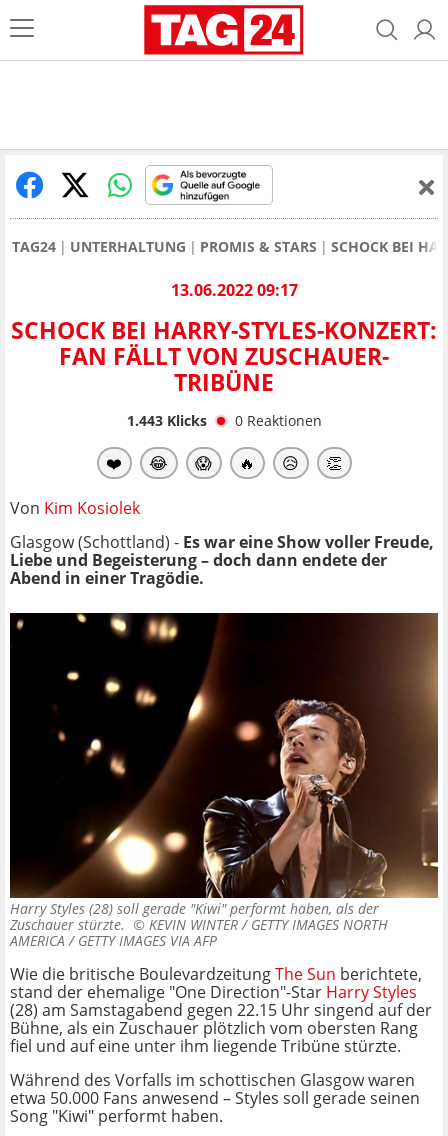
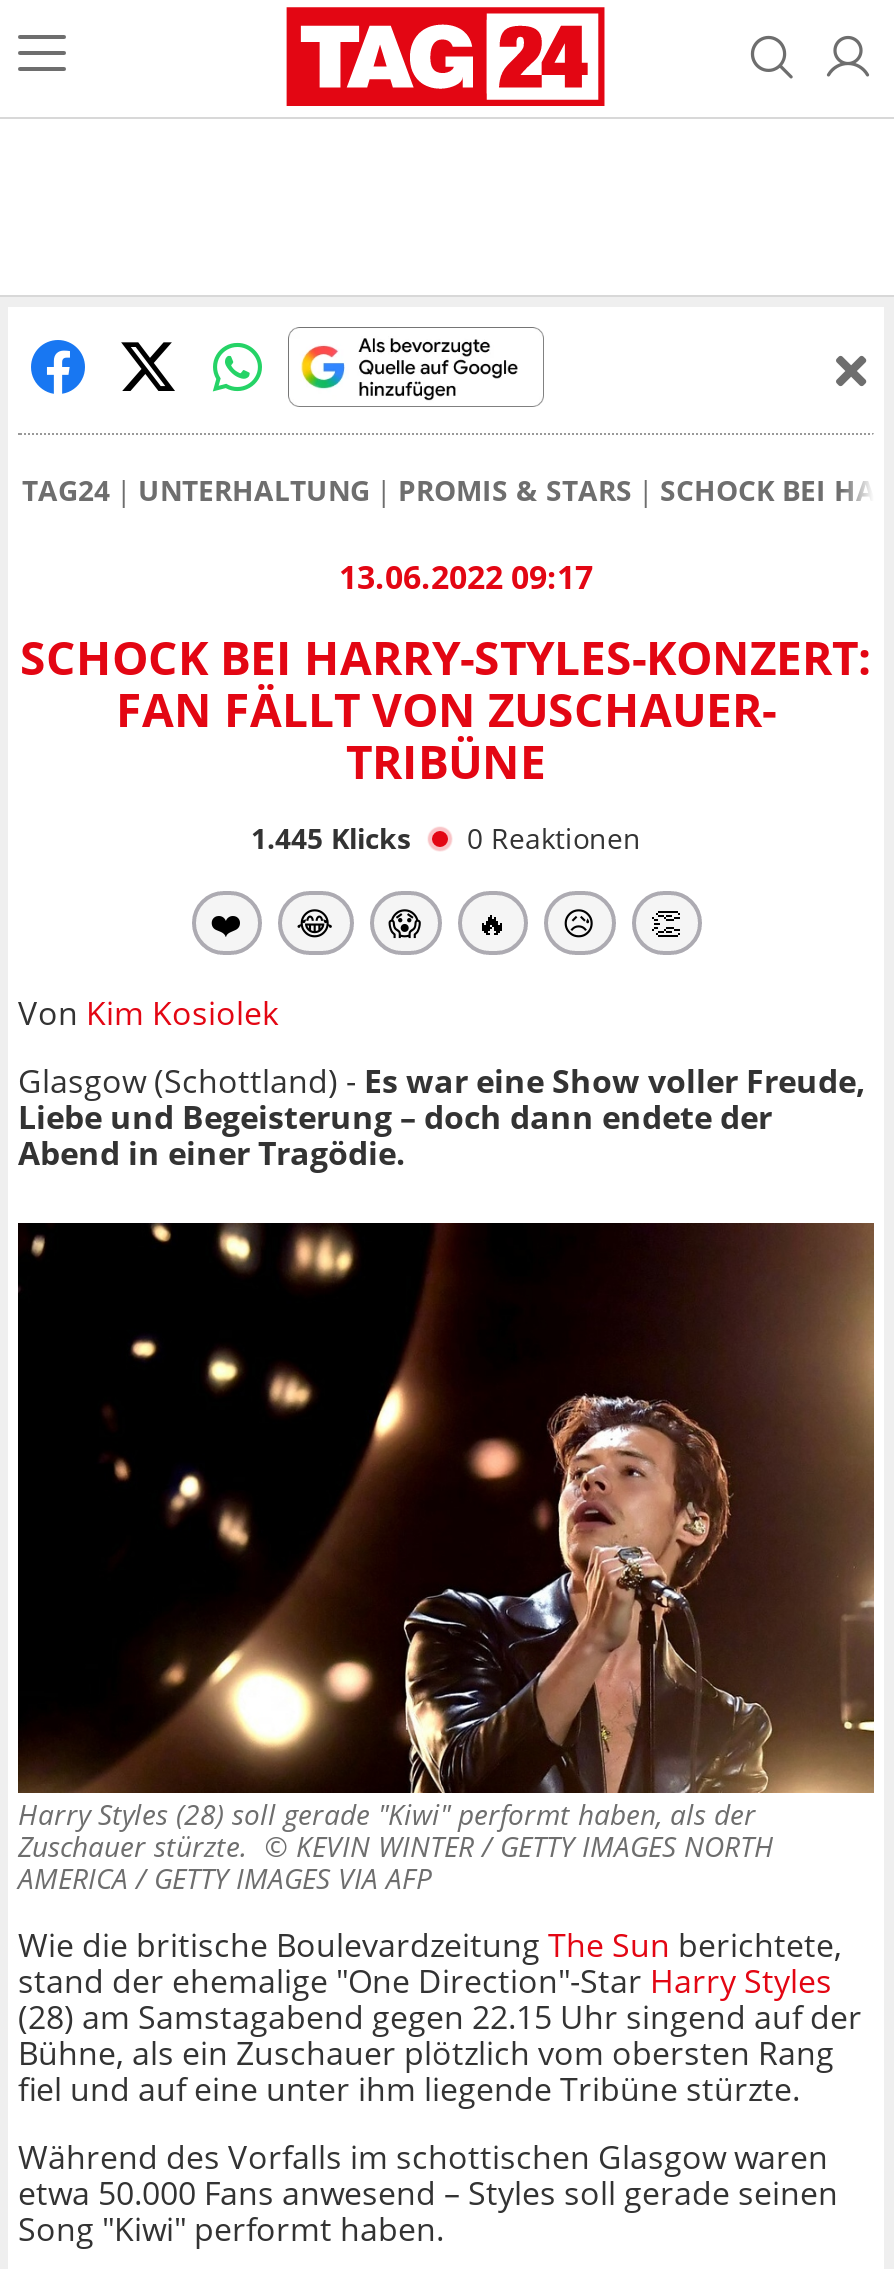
[126,411,321,430] 1.443 Klicks 0 Reaktionen -> [251,819,641,857] 1.445 Klicks 0 Reaktionen

